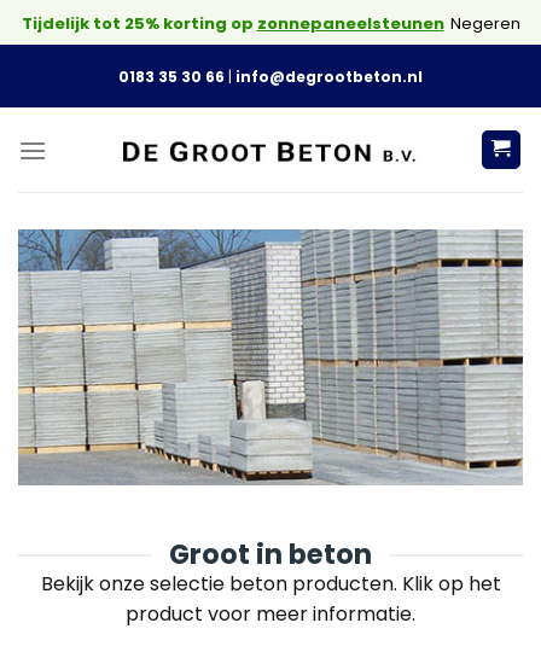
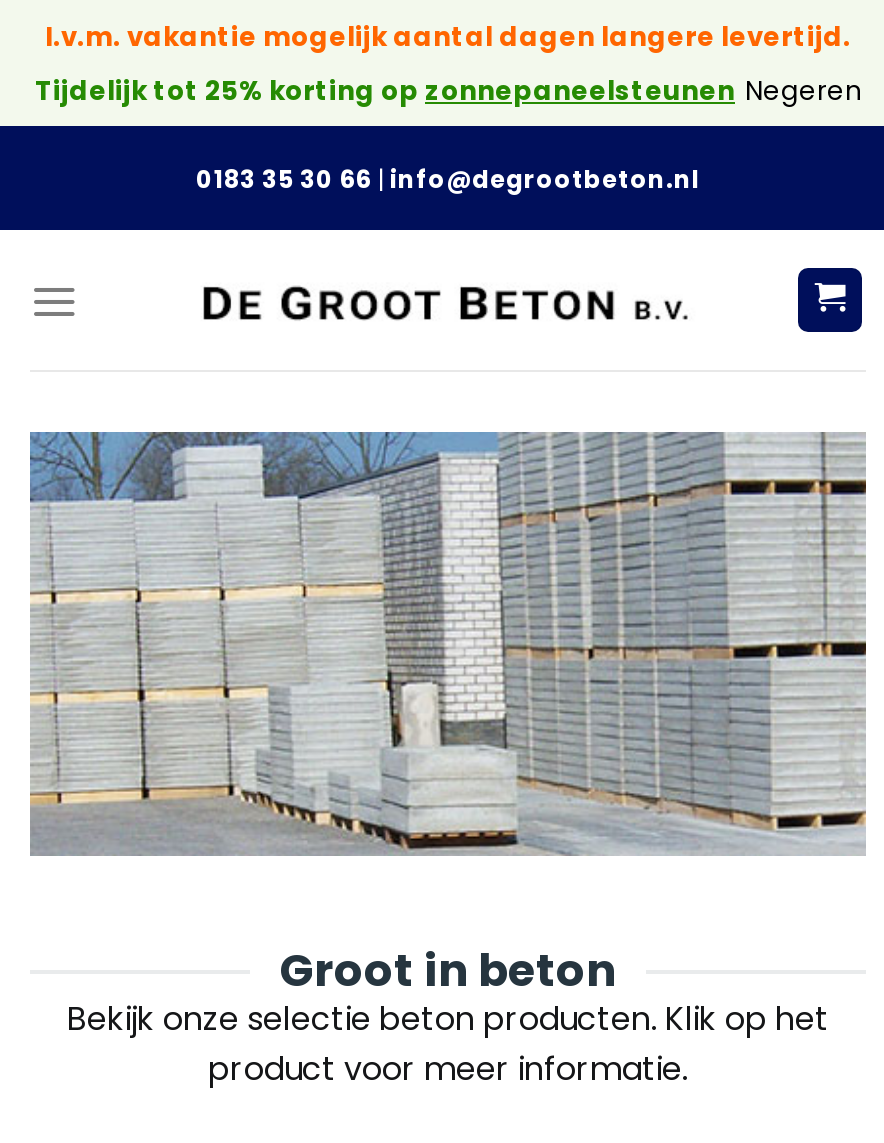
none -> [45,18,851,56] I.v.m. vakantie mogelijk aantal dagen langere levertijd.

